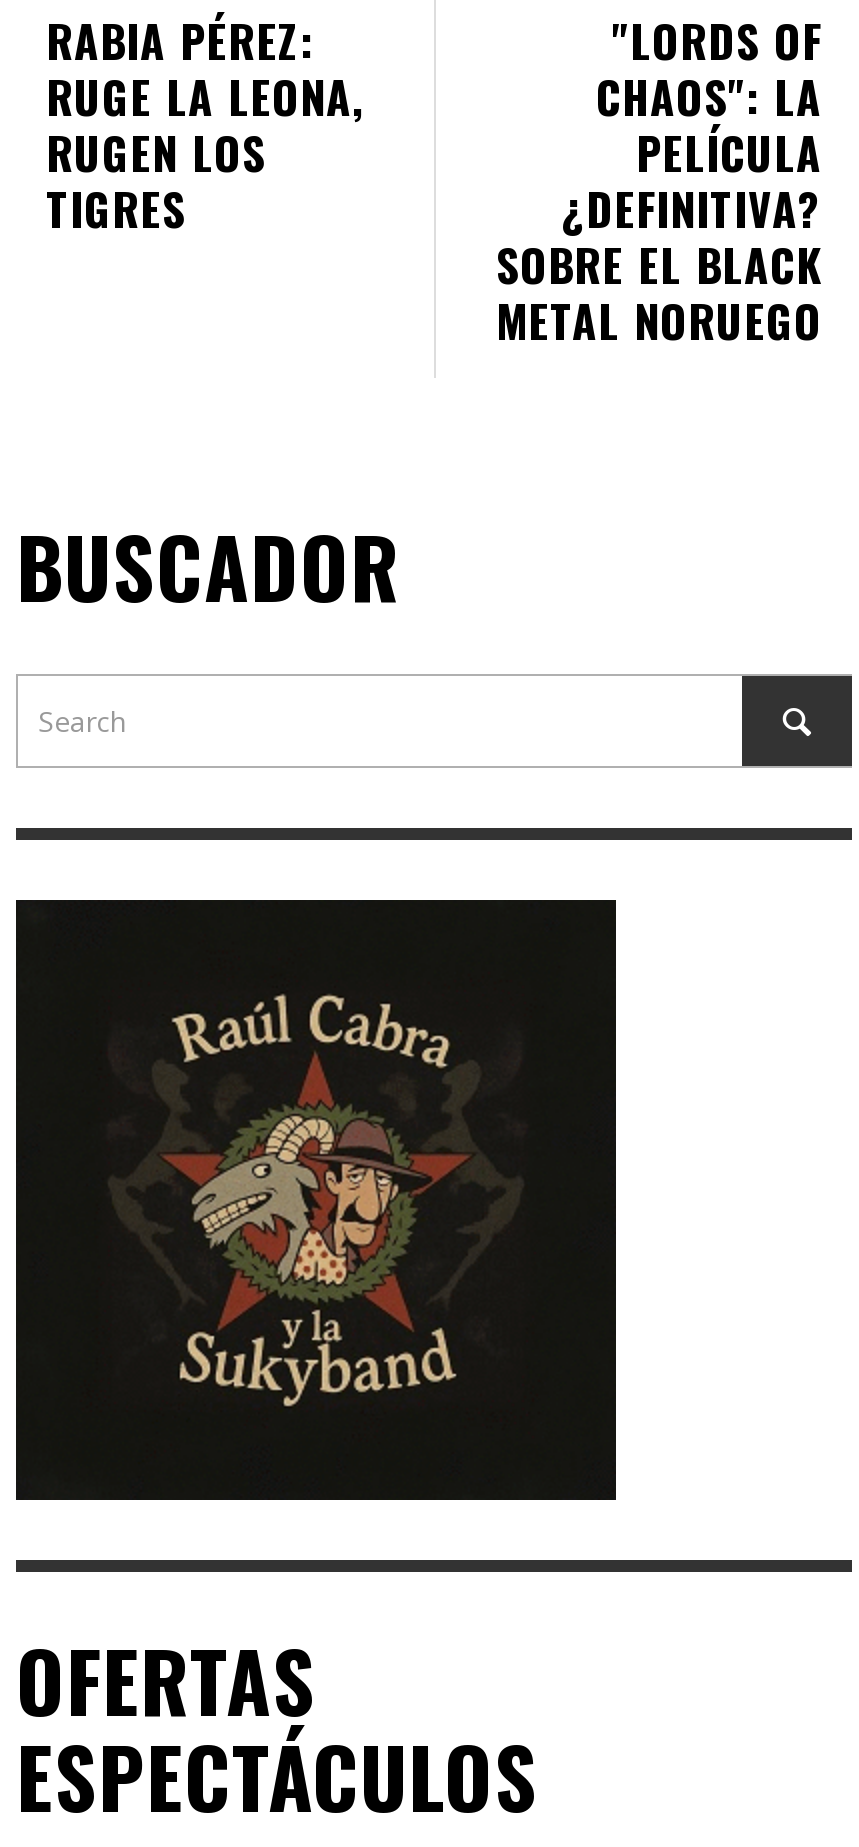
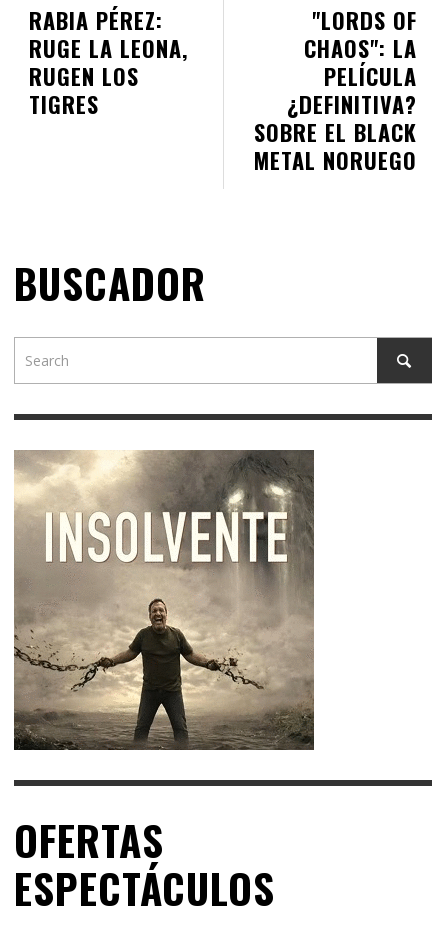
[14,898,618,1498] [image] -> [13,449,315,750] [image]

